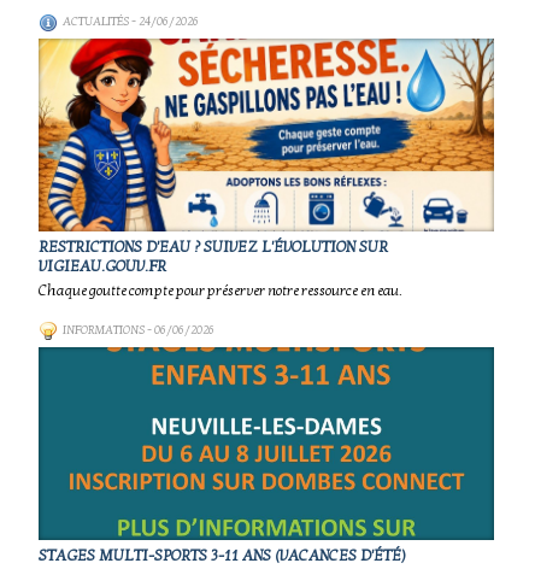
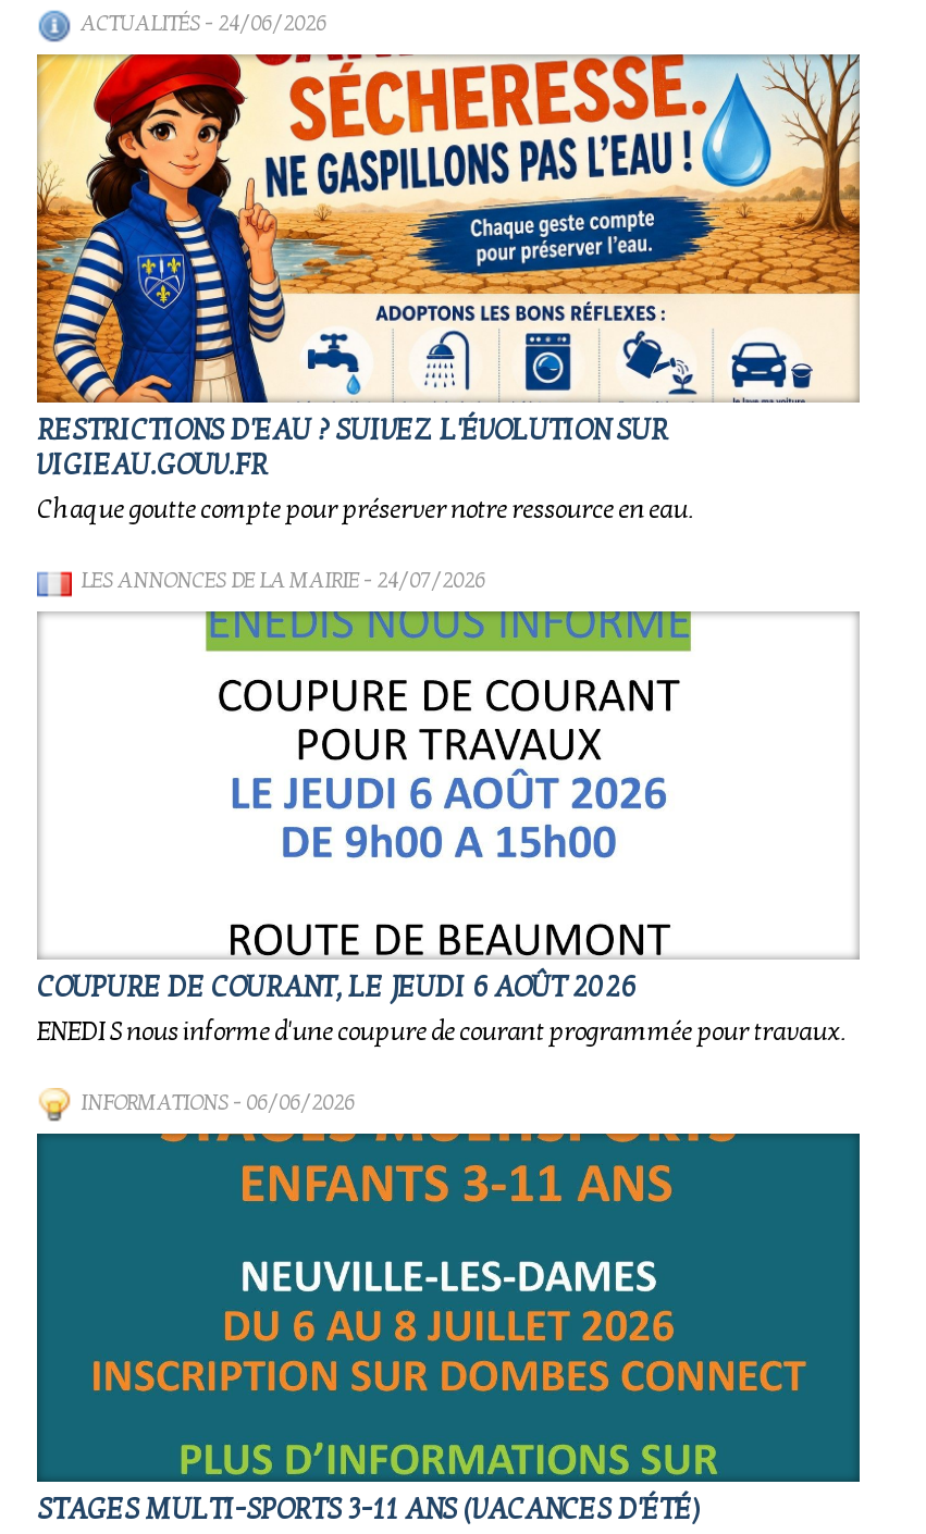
none -> [35,568,860,960] [image] | LES ANNONCES DE LA MAIRIE- 24/07/2026
none -> [37,970,847,1047] COUPURE DE COURANT, LE JEUDI 6 AOÛT 2026 | ENEDIS nous informe d'une coupure de courant programmée pour travaux.

